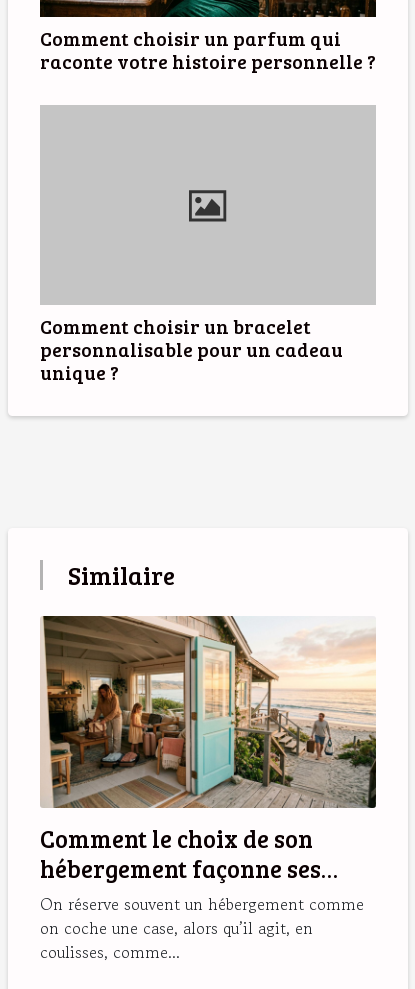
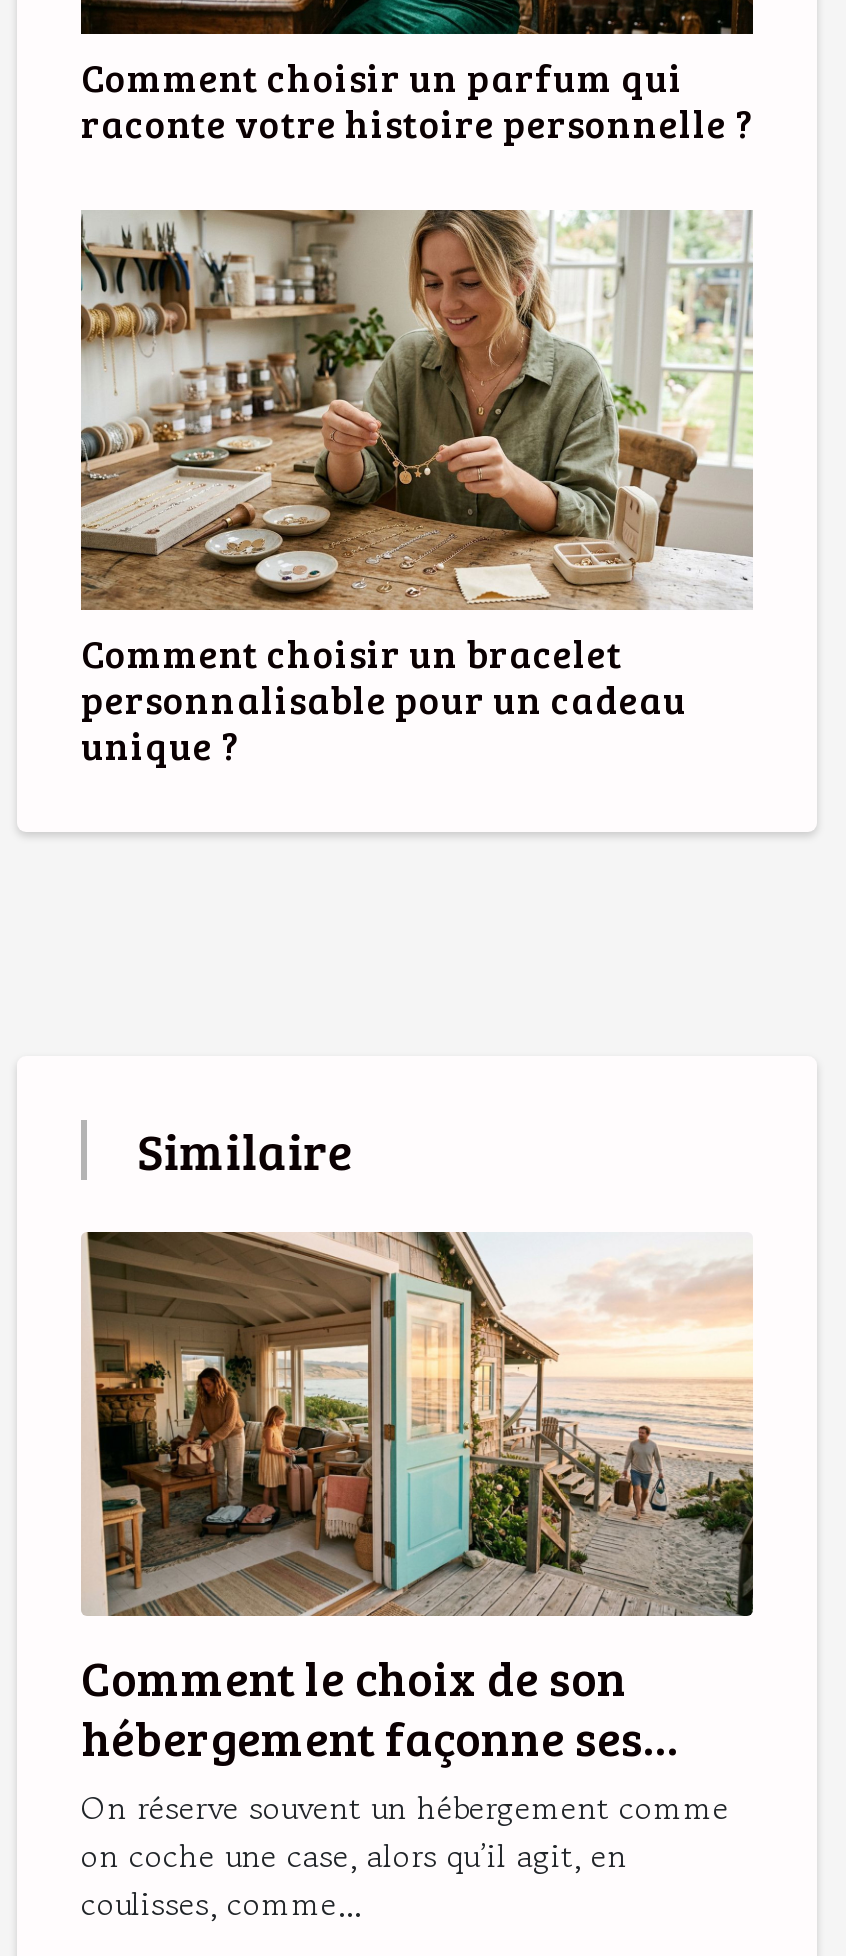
none -> [79,210,751,610] [image]

